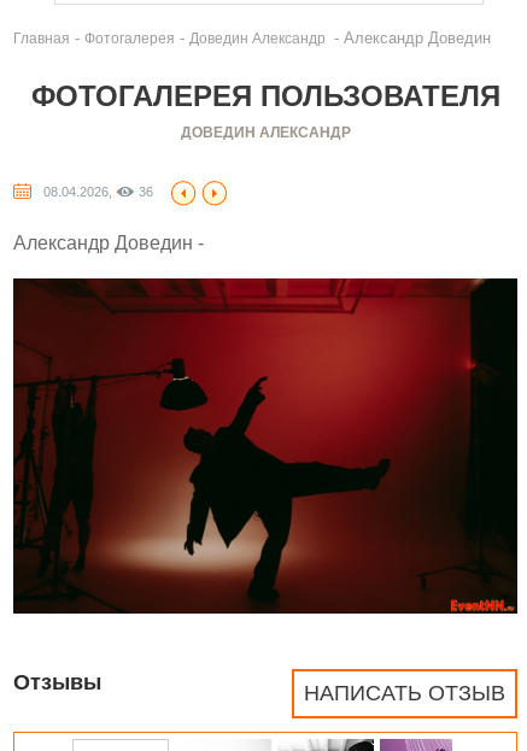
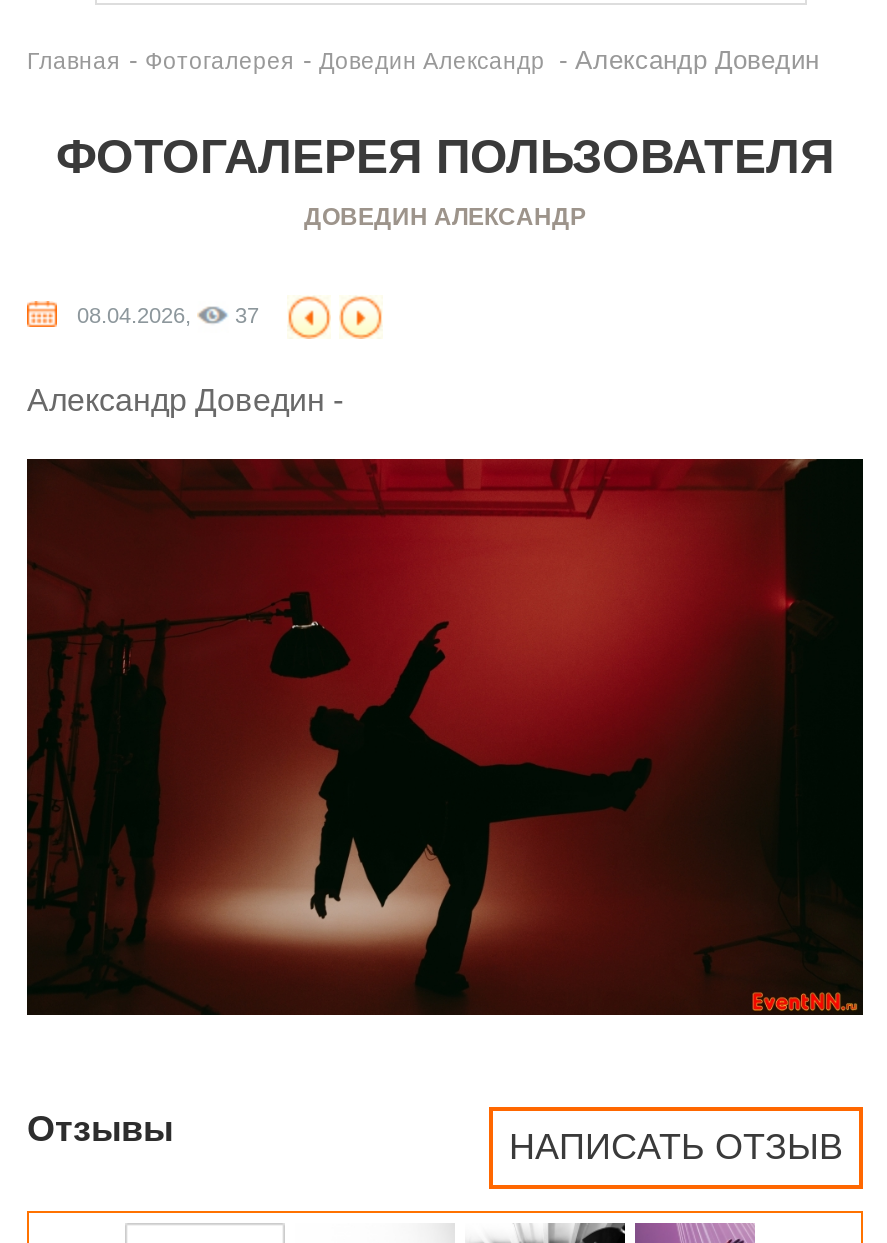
[43,185,153,199] 08.04.2026, 36 -> [77,303,259,327] 08.04.2026, 37

